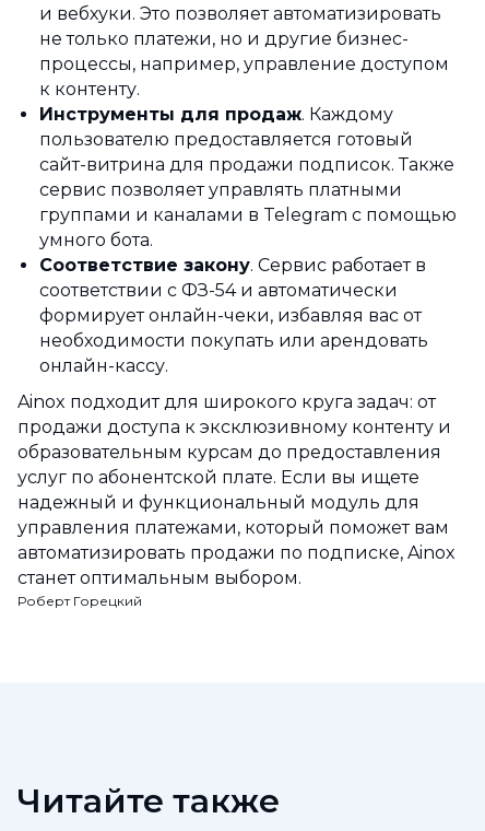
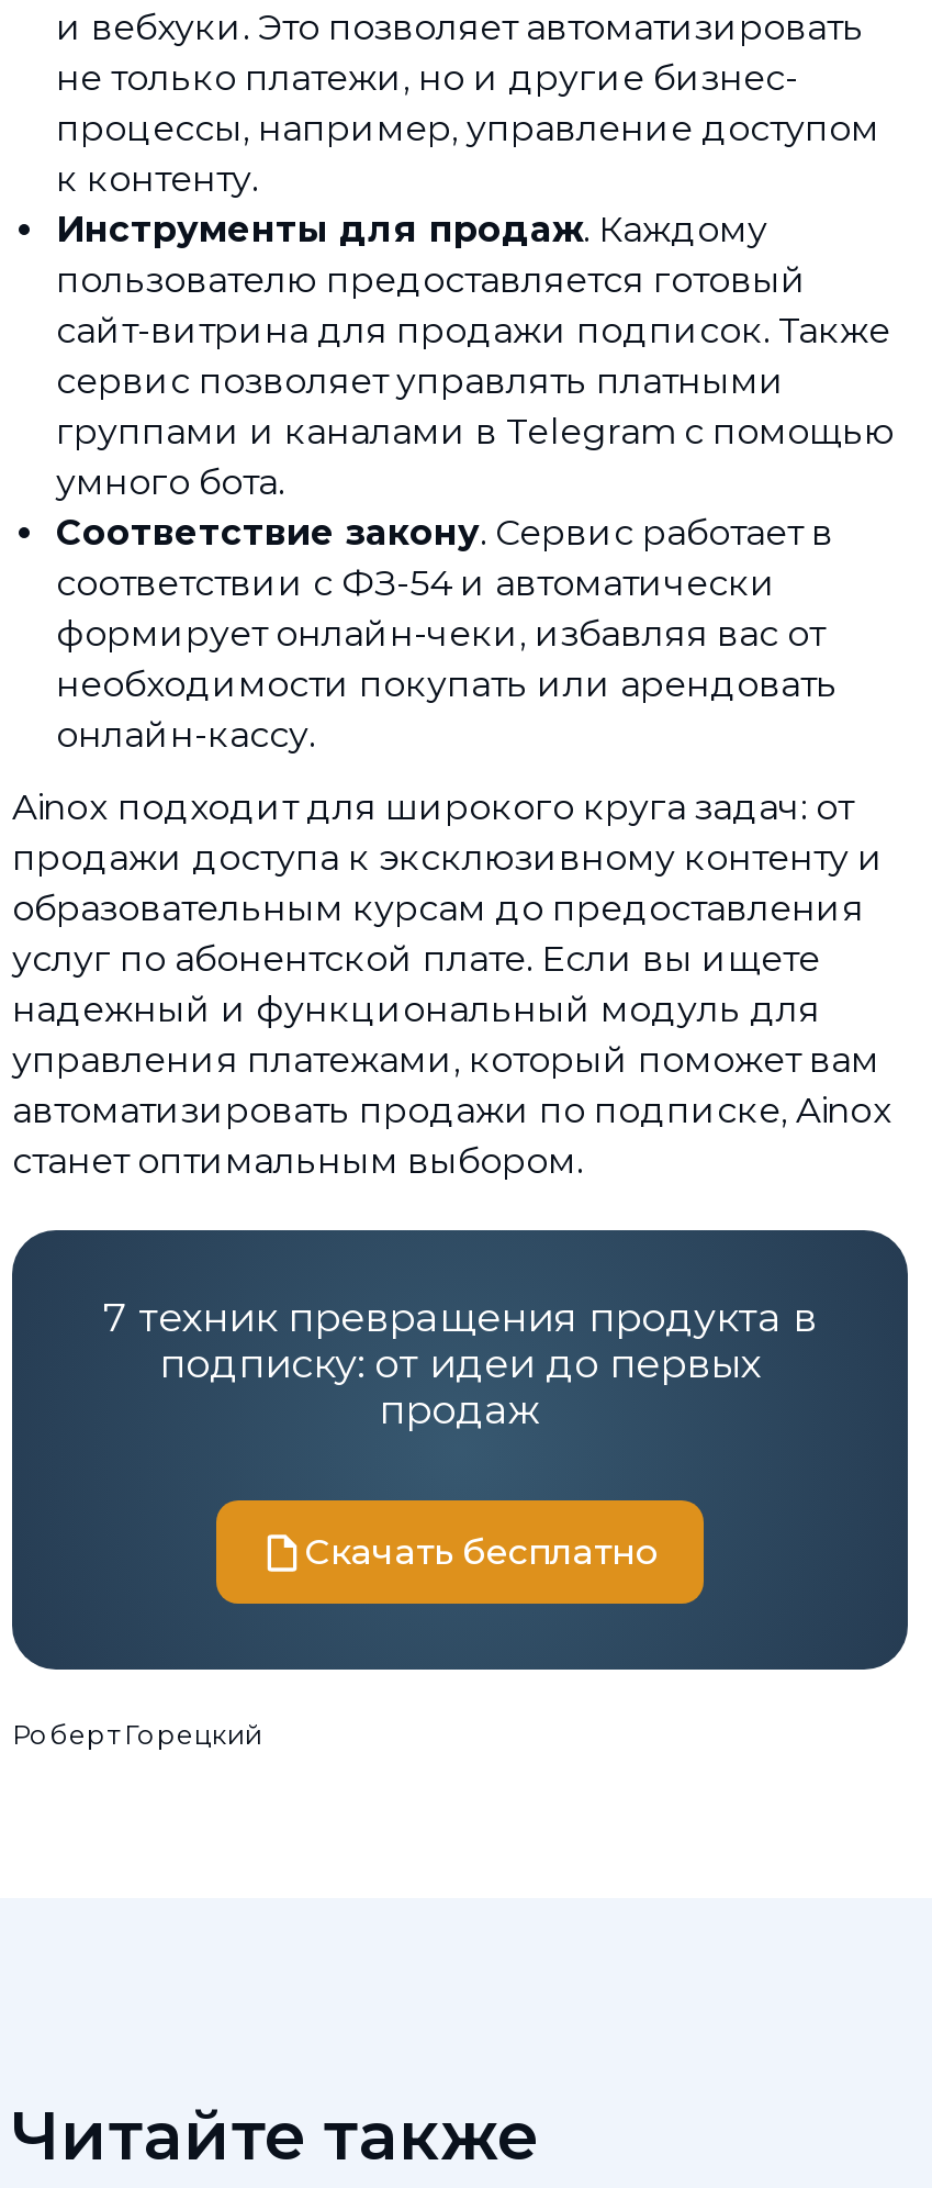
none -> [10,1228,910,1672] [image] | 7 техник превращения продукта в | подписку: от идеи до первых | продаж | Скачать бесплатно

